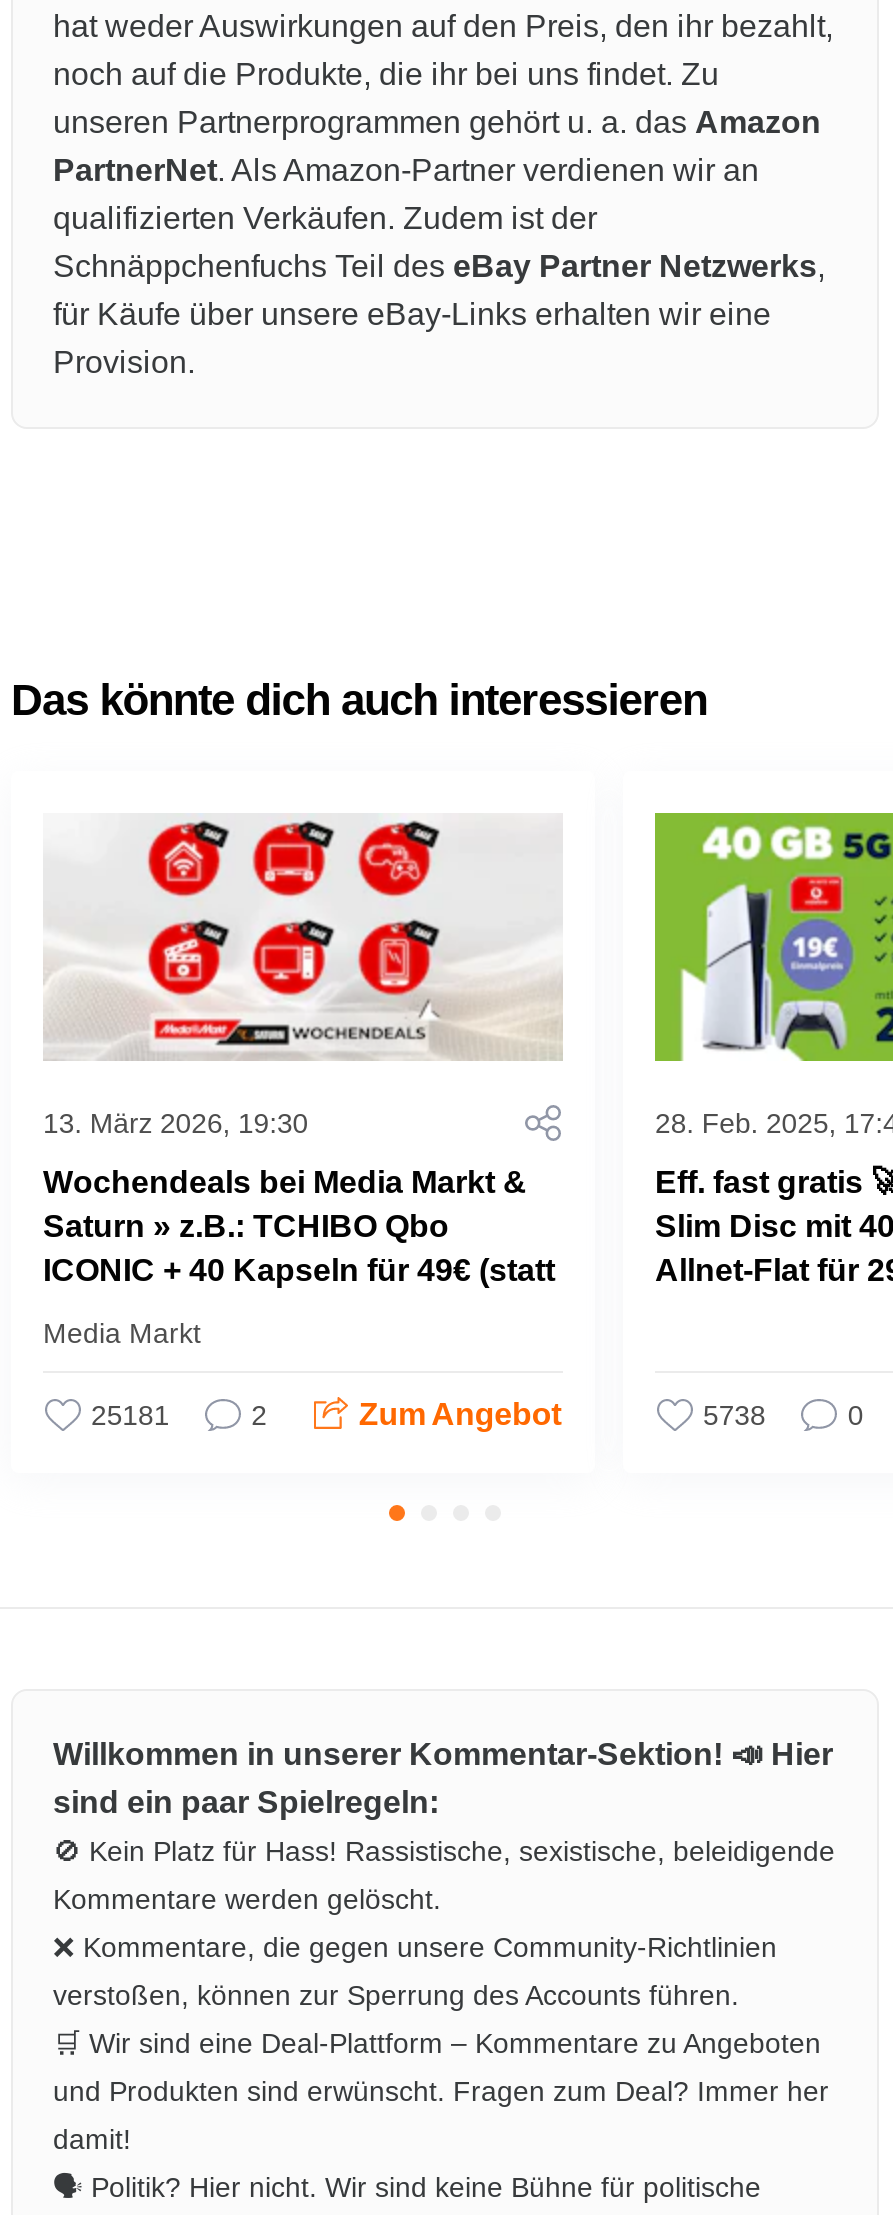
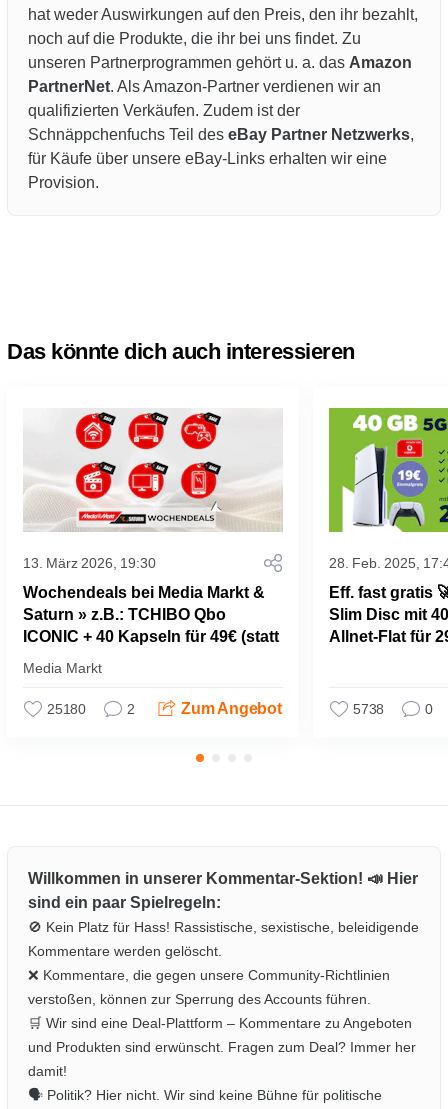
[91,1399,169,1431] 25181 -> [47,701,86,717] 25180

